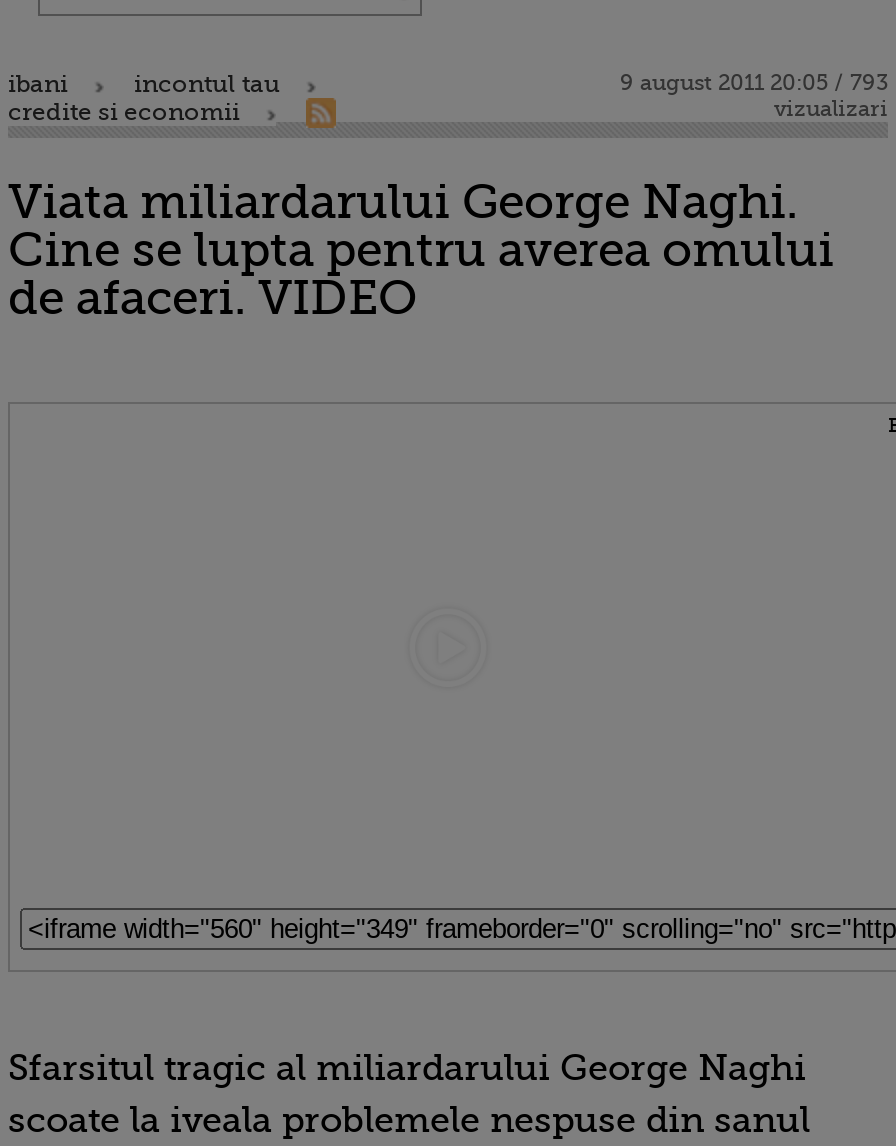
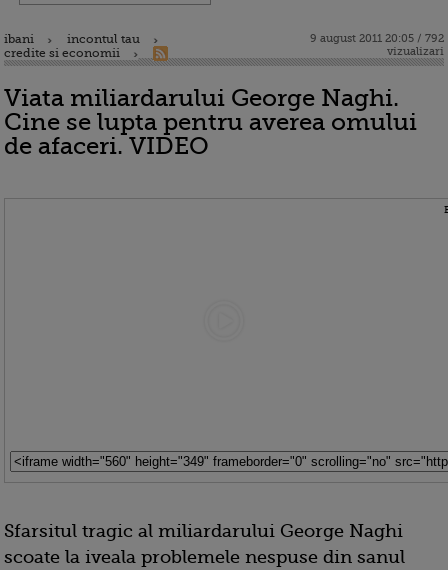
[620,70,888,96] 9 august 2011 20:05 / 793 -> [310,32,444,45] 9 august 2011 20:05 / 792

